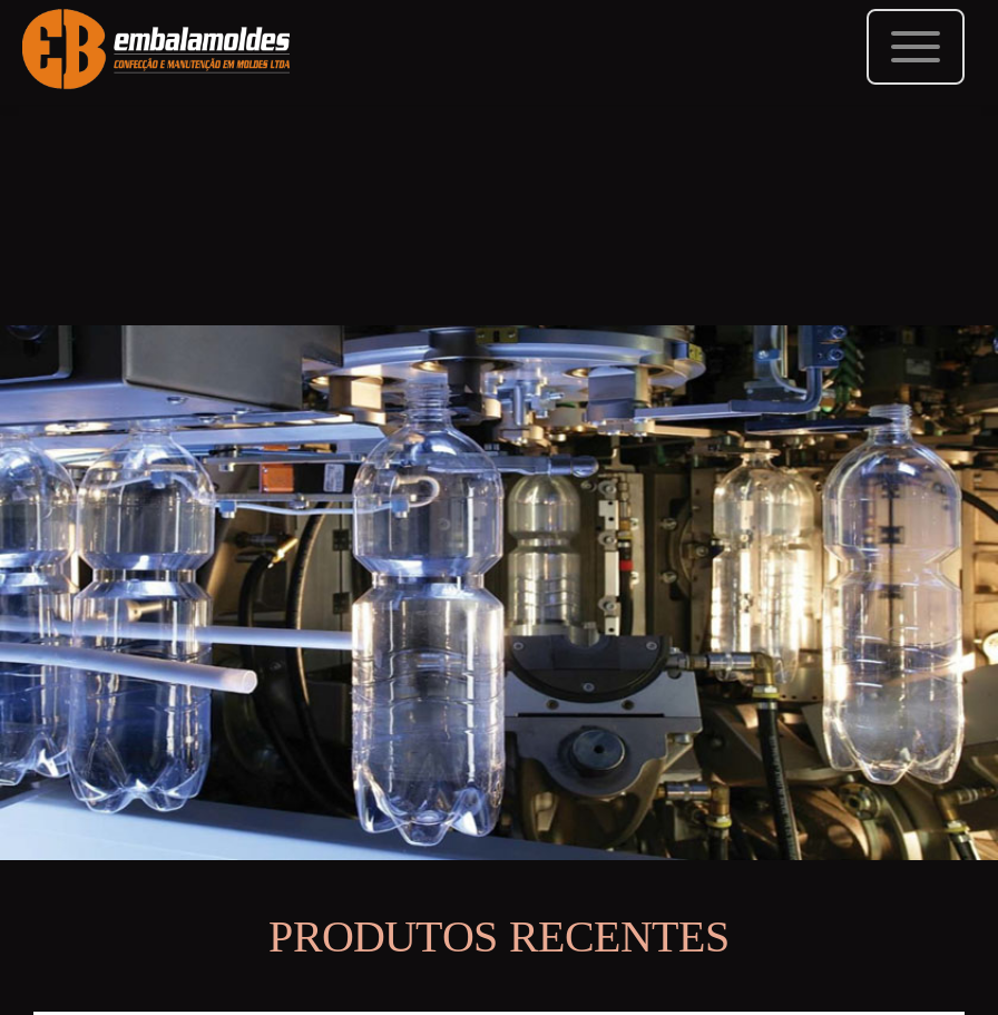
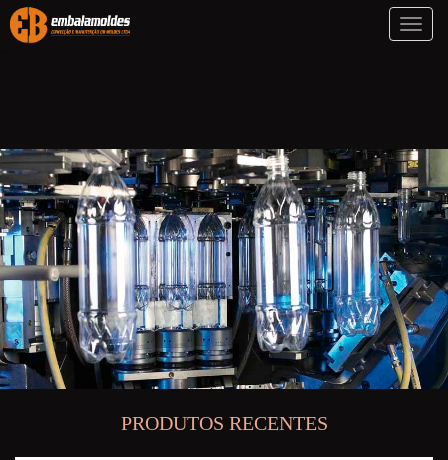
[7,325,991,862] [image] -> [3,148,445,390] [image]

